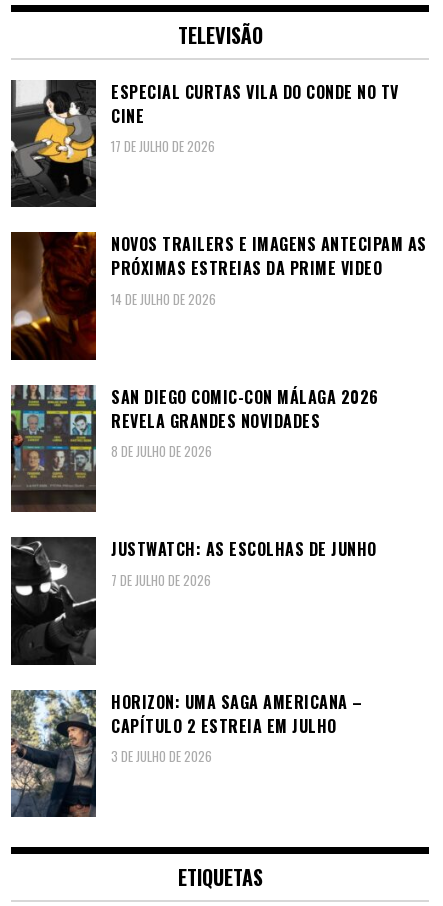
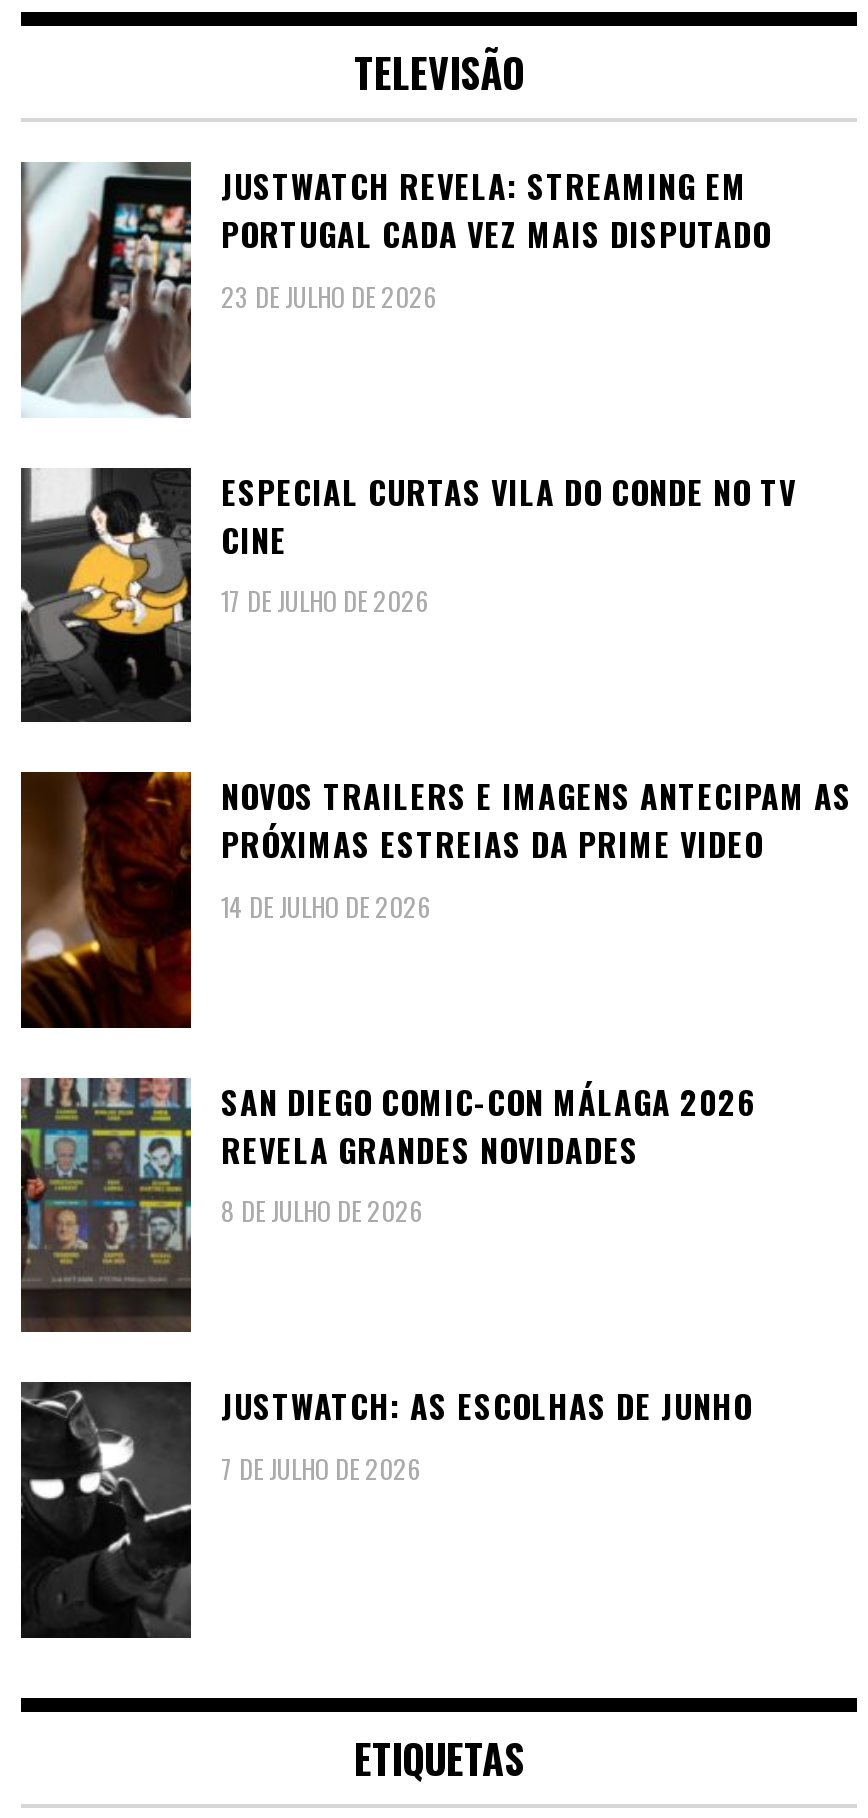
none -> [21,162,771,418] [image] | JUSTWATCH REVELA: STREAMING EM | PORTUGAL CADA VEZ MAIS DISPUTADO | 23 DE JULHO DE 2026
moved [10,80,426,590] -> [19,467,852,1487]: [image] | ESPECIAL CURTAS VILA DO CONDE NO TV | CINE | ... | JUSTWATCH: AS ESCOLHAS DE JUNHO | 7 DE JULHO DE 2026
[10,689,362,817] [image] | HORIZON: UMA SAGA AMERICANA – | CAPÍTULO 2 ESTREIA EM JULHO | 3 DE JULHO DE 2026 -> none

